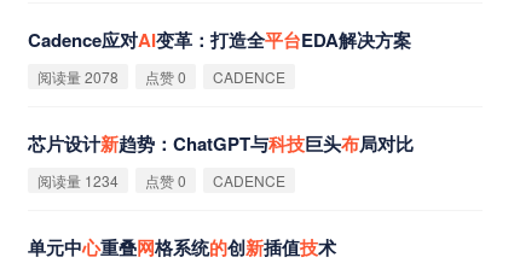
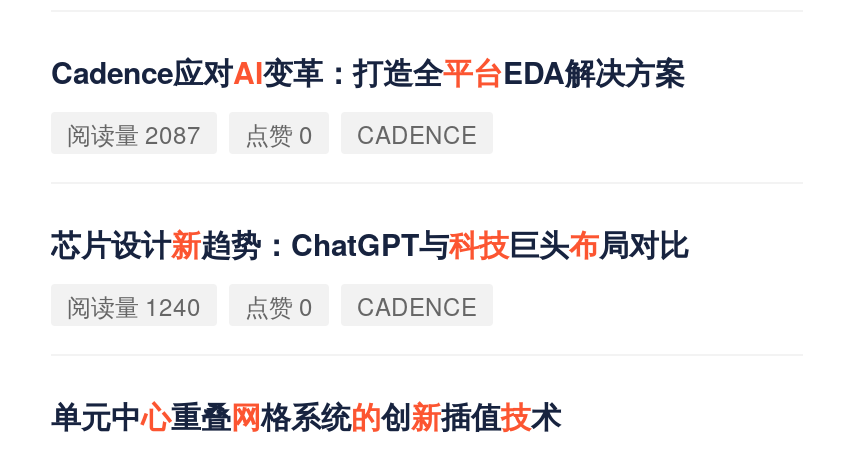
[37,66,285,87] 阅读量 2078 点赞 0 CADENCE -> [67,116,477,150] 阅读量 2087 点赞 0 CADENCE
[37,170,285,191] 阅读量 1234 点赞 0 CADENCE -> [67,288,477,322] 阅读量 1240 点赞 0 CADENCE

